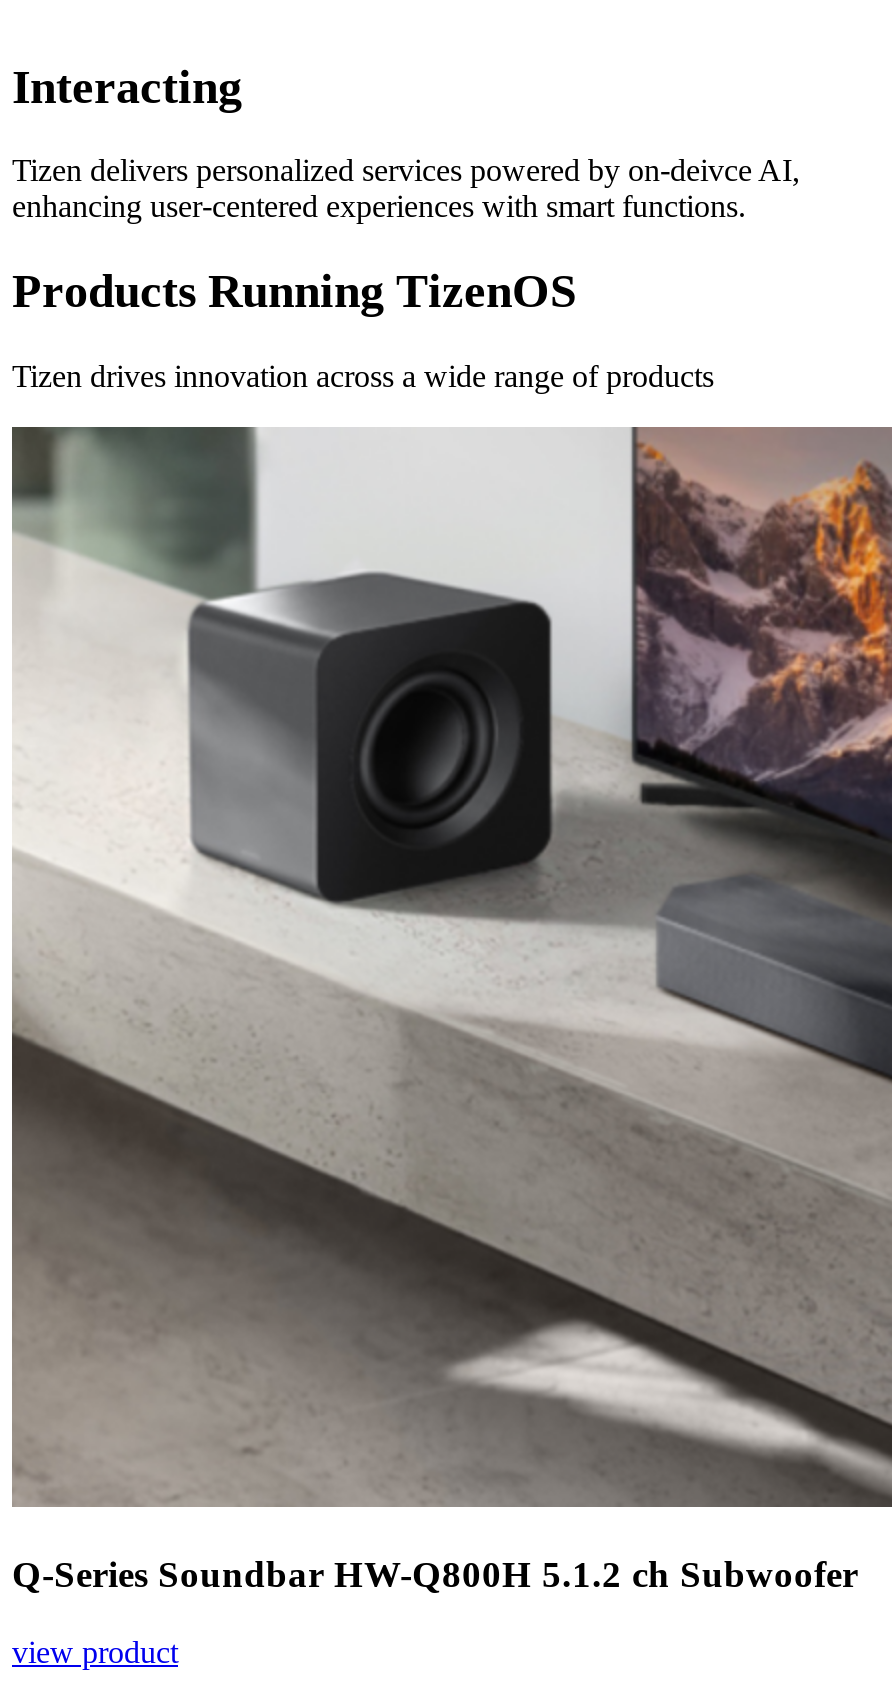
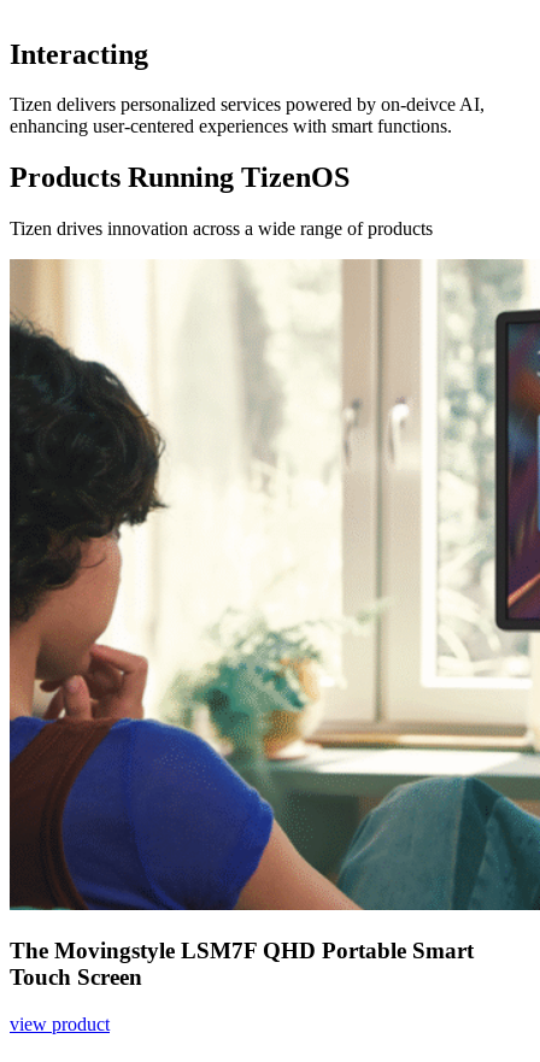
[10,425,886,1595] [image] | Q-Series Soundbar HW-Q800H 5.1.2 ch Subwoofer -> [8,258,536,990] [image] | The Movingstyle LSM7F QHD Portable Smart | Touch Screen

